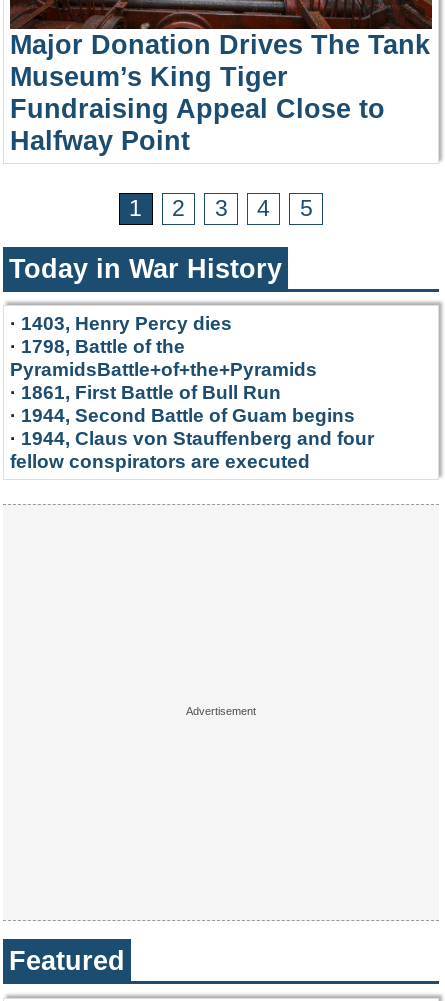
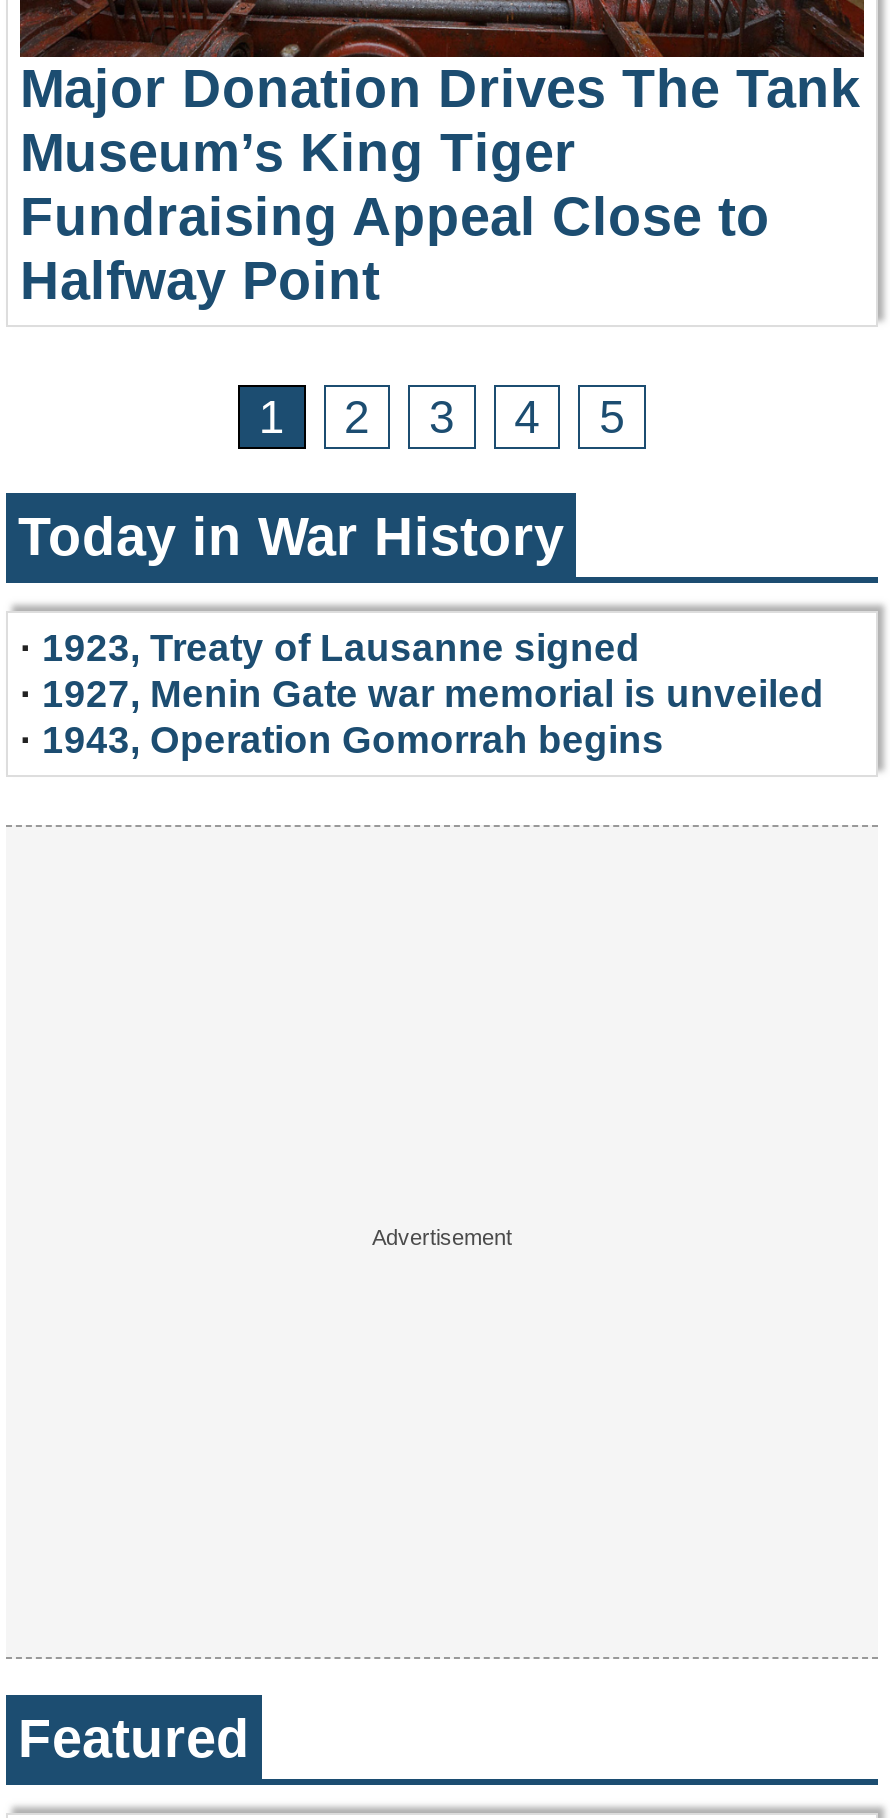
[10,313,374,472] · 1403, Henry Percy dies | · 1798, Battle of the | PyramidsBattle+of+the+Pyramids | · 1861, First Battle of Bull Run | · 1944, Second Battle of Guam begins | · 1944, Claus von Stauffenberg and four | fellow conspirators are executed -> [20,627,824,761] · 1923, Treaty of Lausanne signed | · 1927, Menin Gate war memorial is unveiled | · 1943, Operation Gomorrah begins

